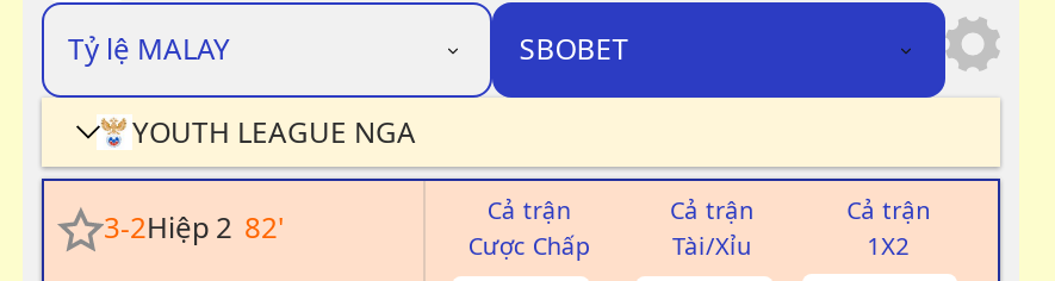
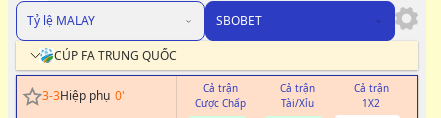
[132,112,416,152] YOUTH LEAGUE NGA -> [54,47,177,64] CÚP FA TRUNG QUỐC
[104,207,285,248] 3-2Hiệp 2 82' -> [42,87,125,104] 3-3Hiệp phụ 0'

